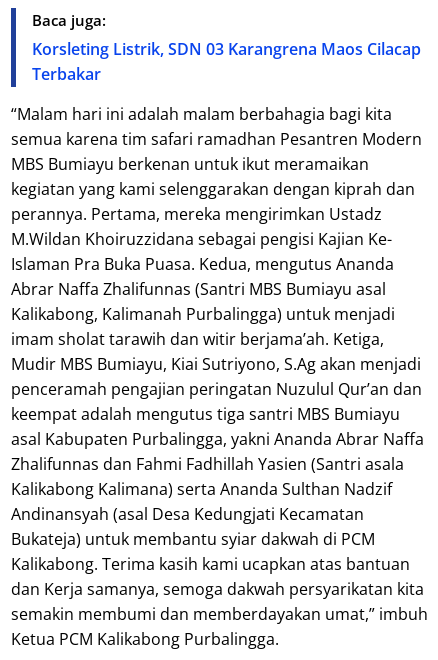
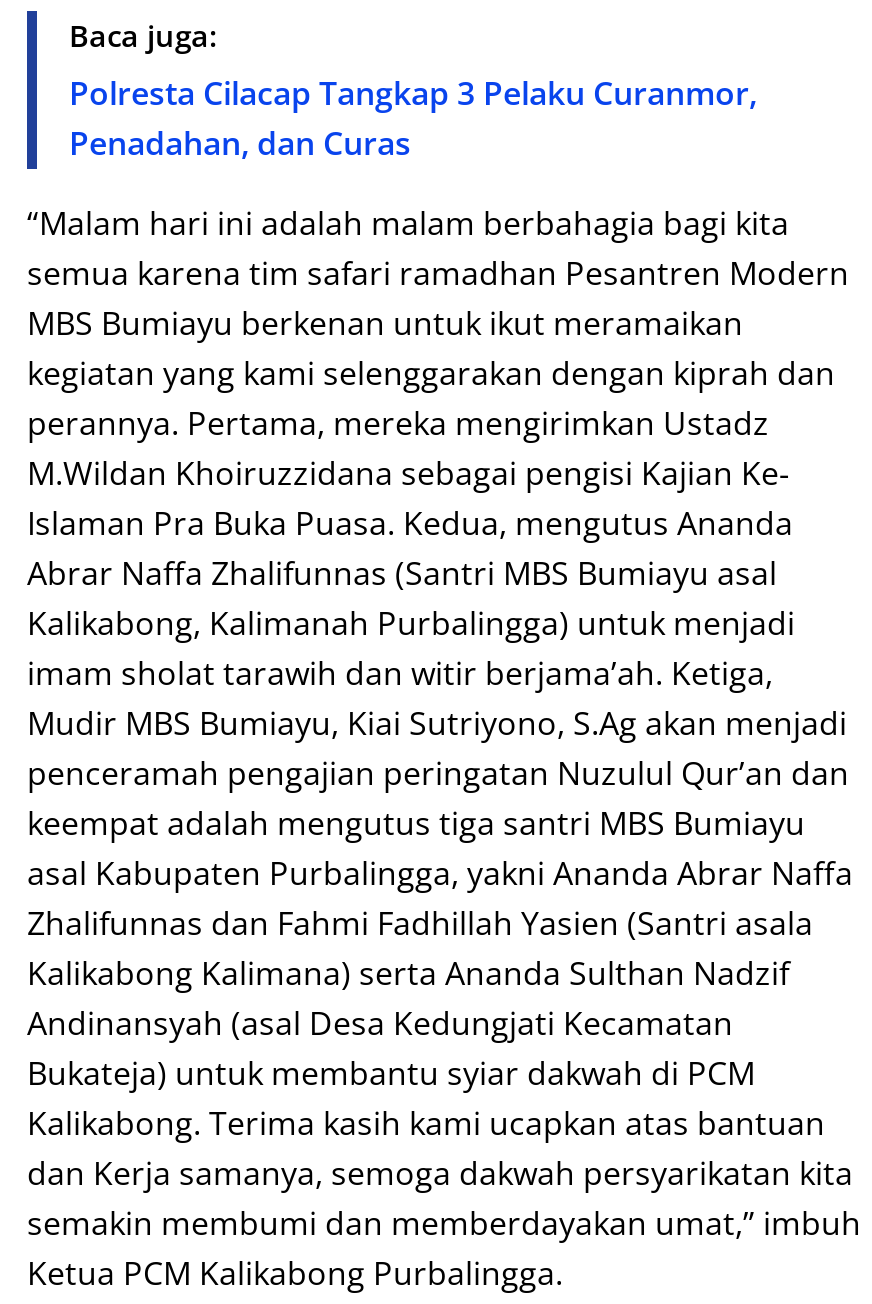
[32,38,421,85] Korsleting Listrik, SDN 03 Karangrena Maos Cilacap | Terbakar -> [69,71,757,165] Polresta Cilacap Tangkap 3 Pelaku Curanmor, | Penadahan, dan Curas

